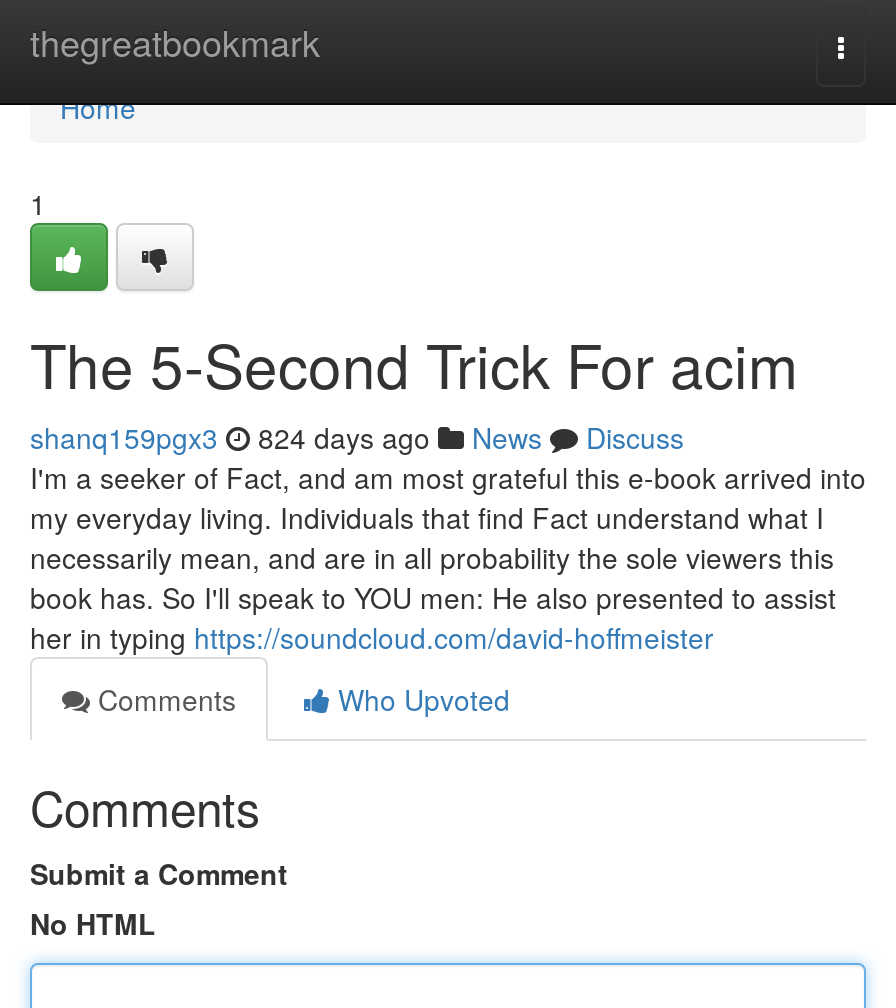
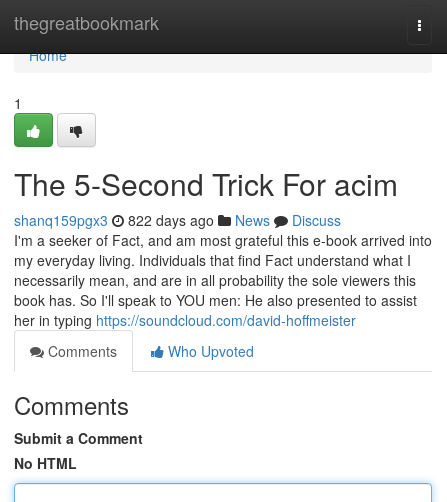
[30,417,684,457] shanq159pgx3 824 days ago News Discuss -> [14,210,341,230] shanq159pgx3 822 days ago News Discuss

